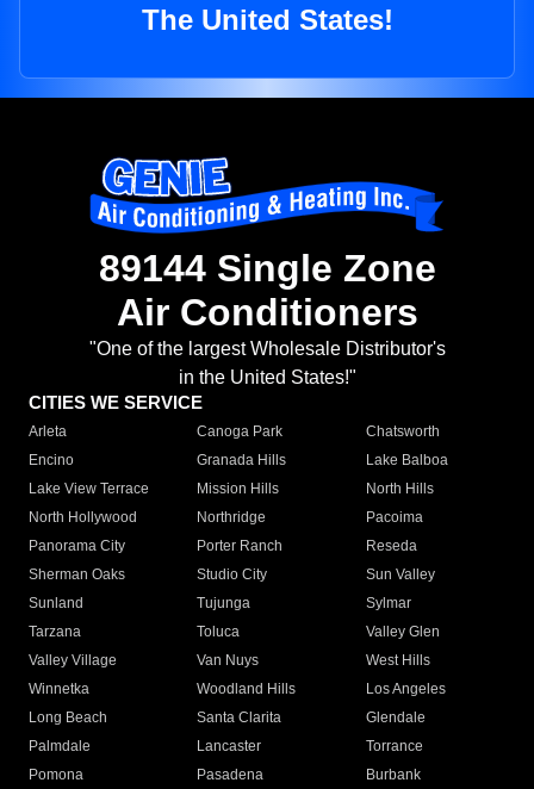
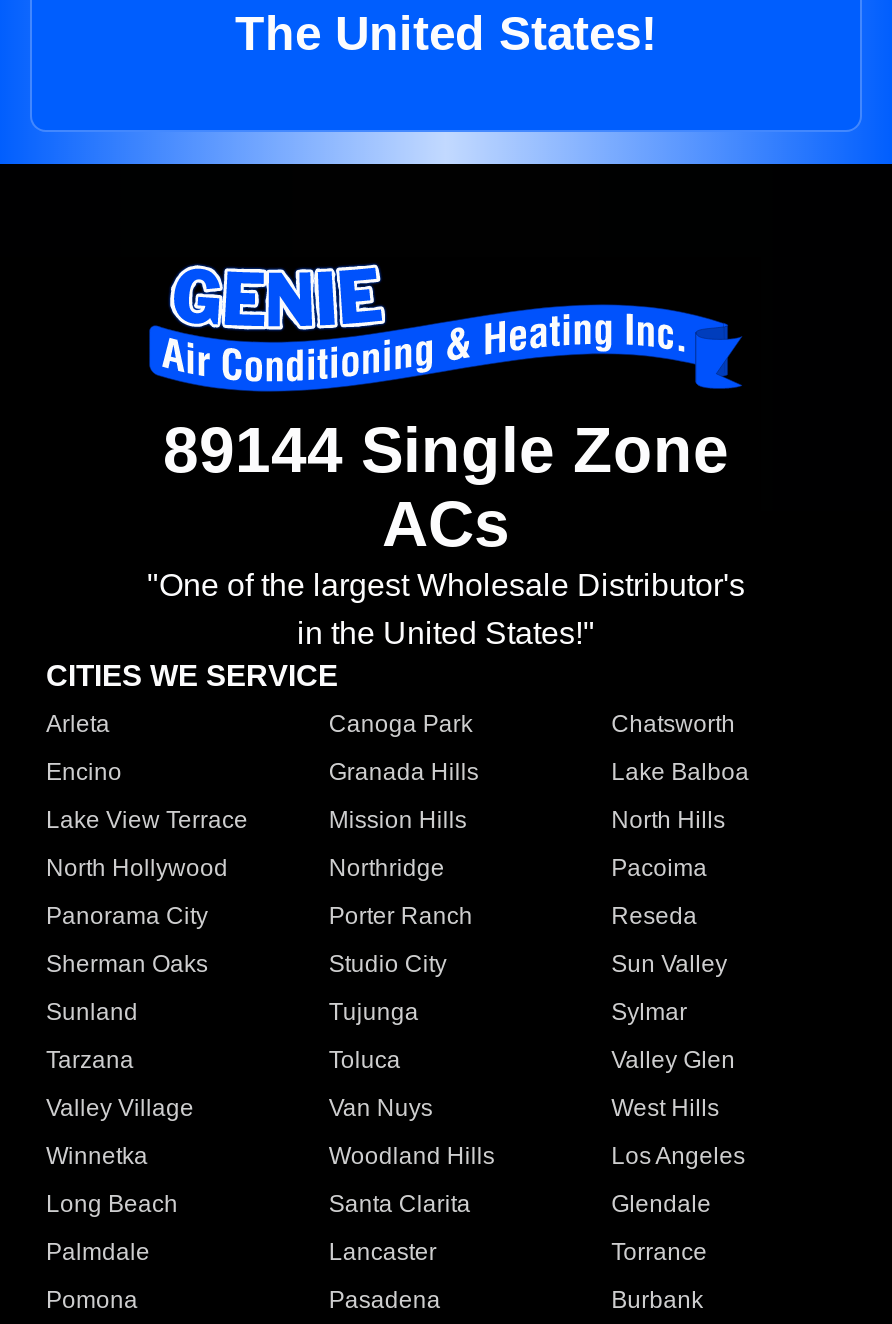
[116,291,418,334] Air Conditioners -> [382,489,510,561] ACs

